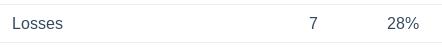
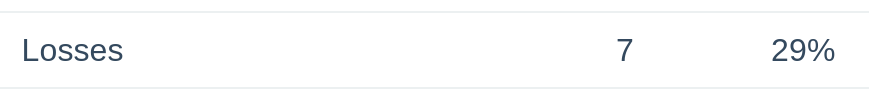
[386,15,418,32] 28% -> [771,32,835,66] 29%

